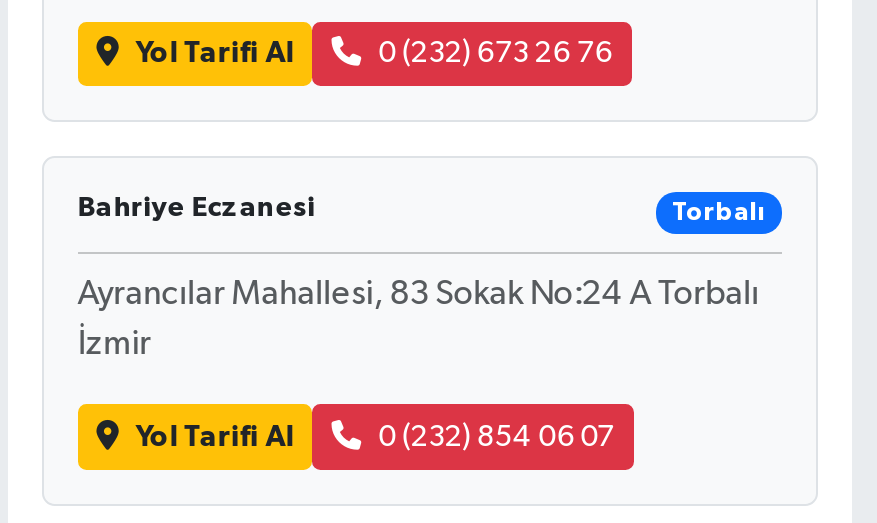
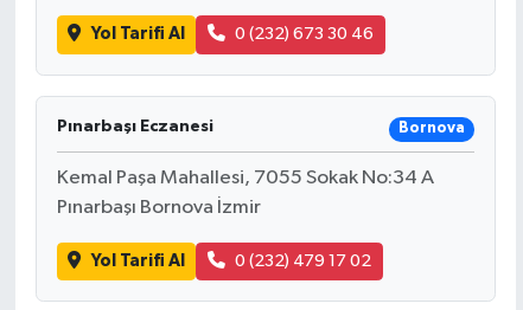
[378,39,612,69] 0 (232) 673 26 76 -> [235,25,374,43] 0 (232) 673 30 46
[78,195,766,226] Bahriye Eczanesi | Torbalı -> [57,118,465,136] Pınarbaşı Eczanesi | Bornova
[78,279,760,313] Ayrancılar Mahallesi, 83 Sokak No:24 A Torbalı -> [57,167,434,188] Kemal Paşa Mahallesi, 7055 Sokak No:34 A
[78,329,152,363] İzmir -> [57,197,261,217] Pınarbaşı Bornova İzmir
[378,422,614,452] 0 (232) 854 06 07 -> [235,252,371,270] 0 (232) 479 17 02

